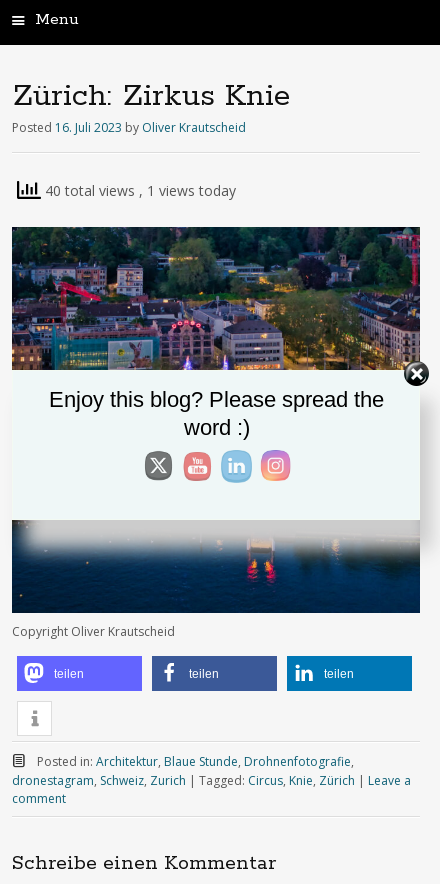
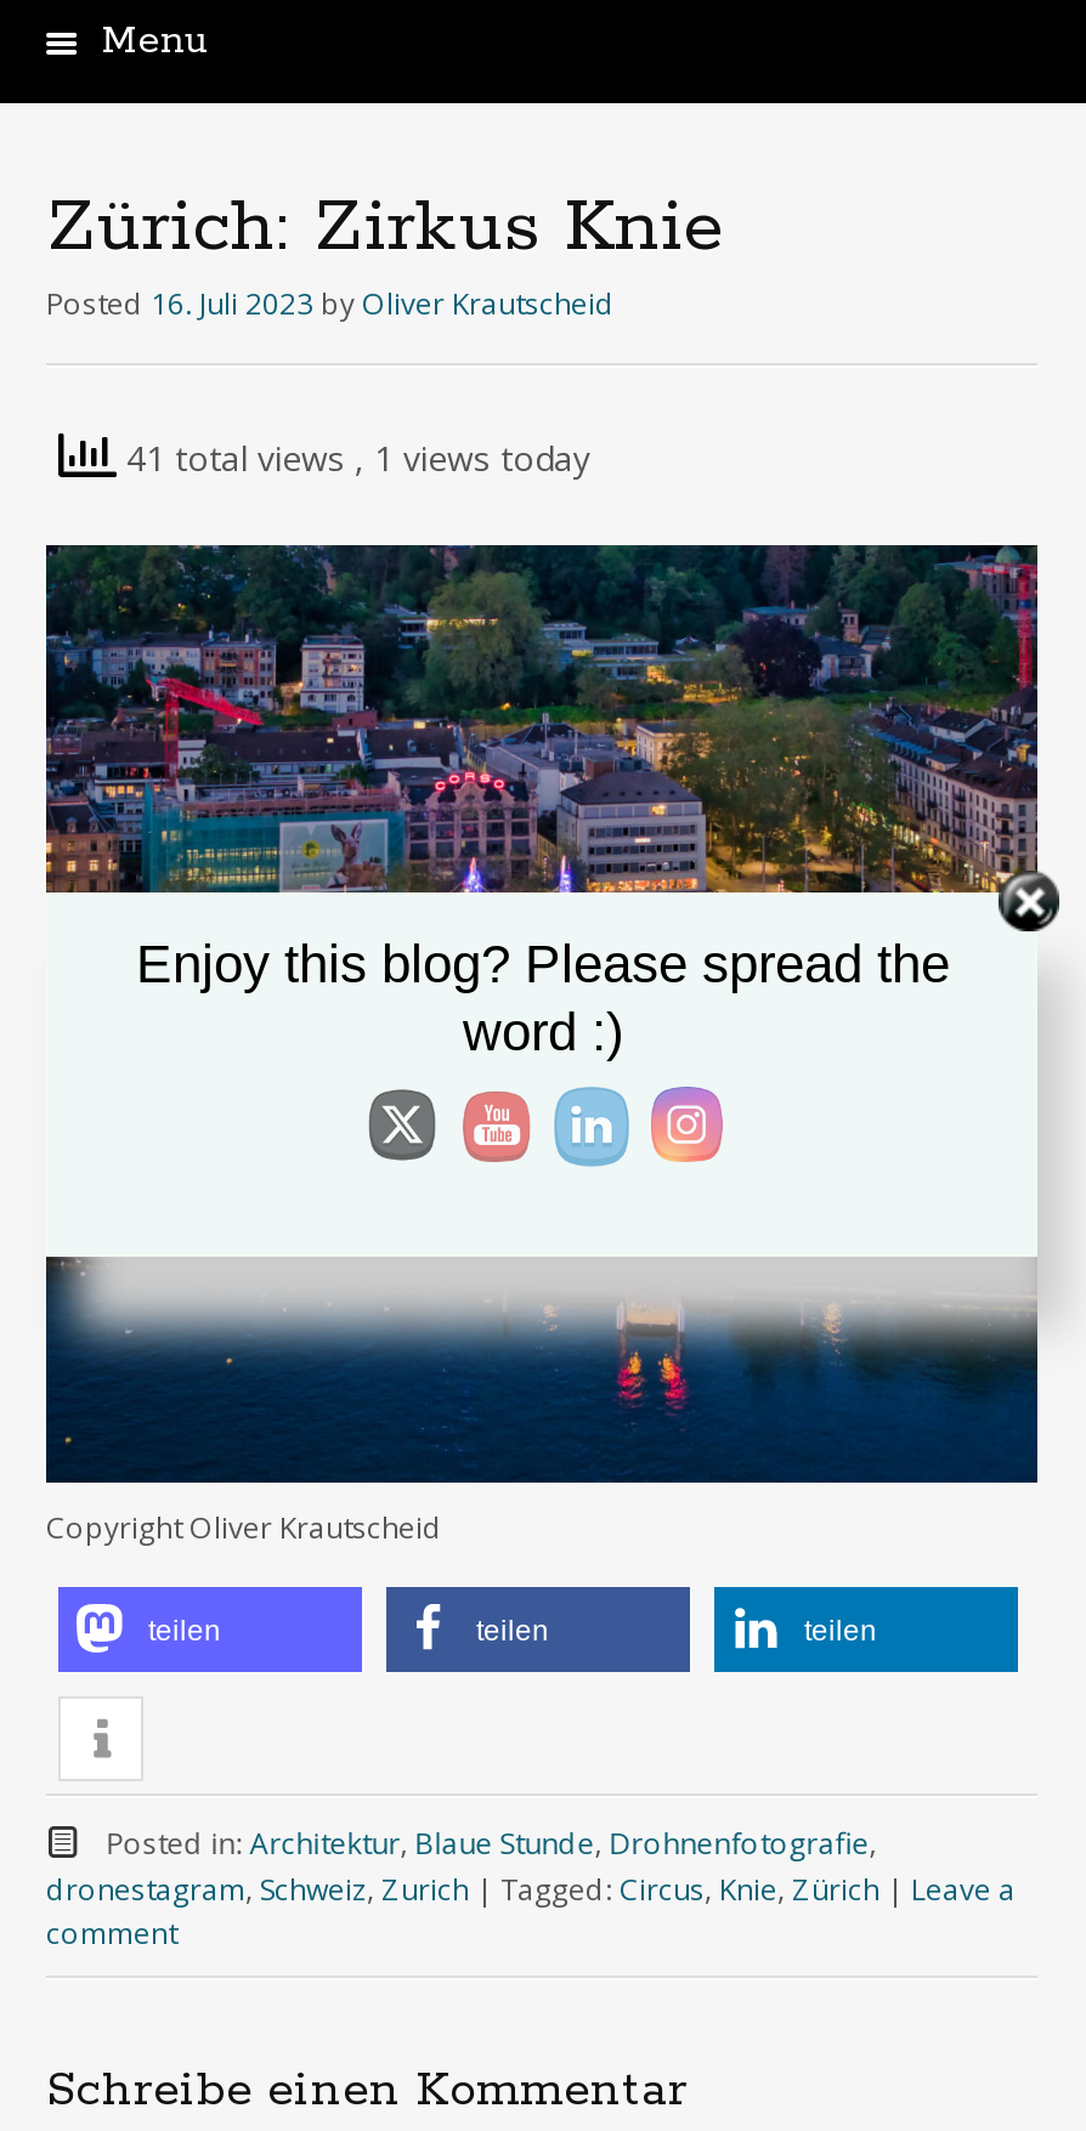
[41,181,236,200] 40 total views, 1 views today -> [117,434,590,480] 41 total views, 1 views today

